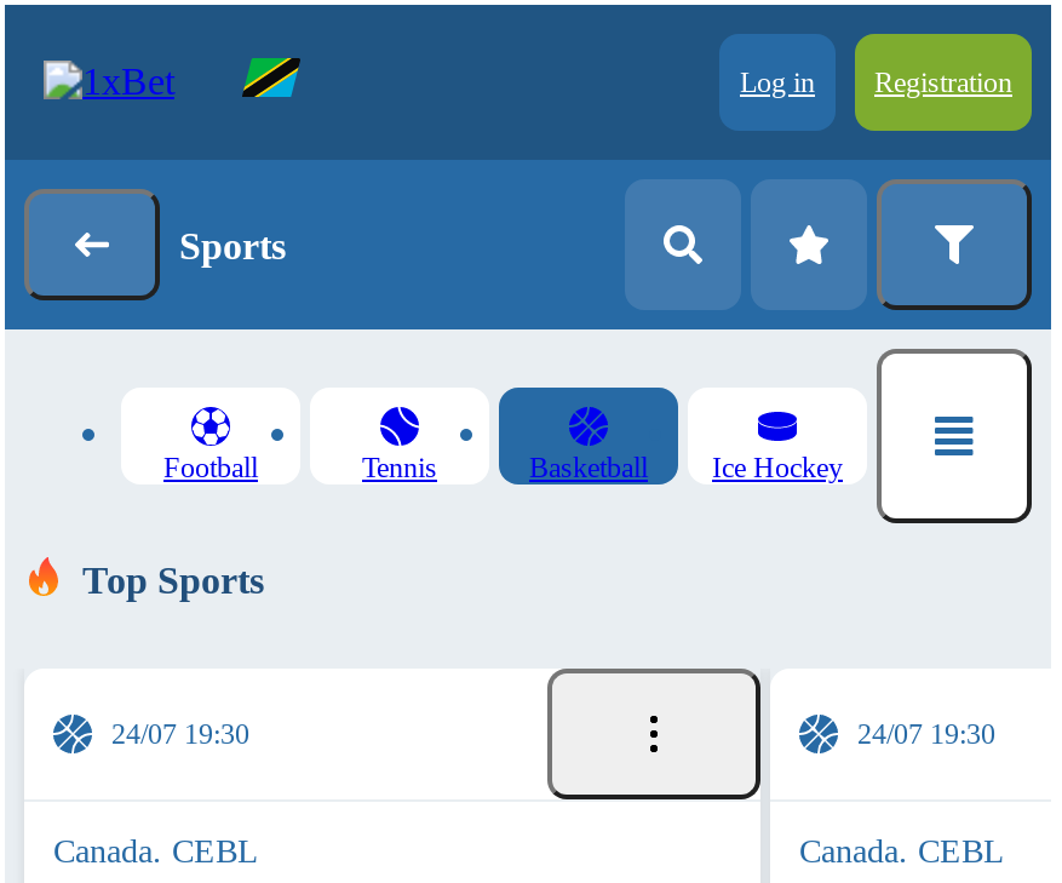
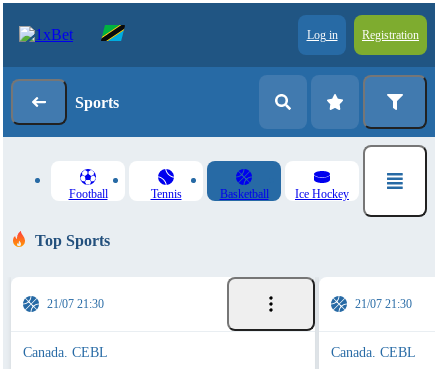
[111,717,249,751] 24/07 19:30 -> [47,297,104,311] 21/07 21:30
[857,717,995,751] 24/07 19:30 -> [355,297,412,311] 21/07 21:30

